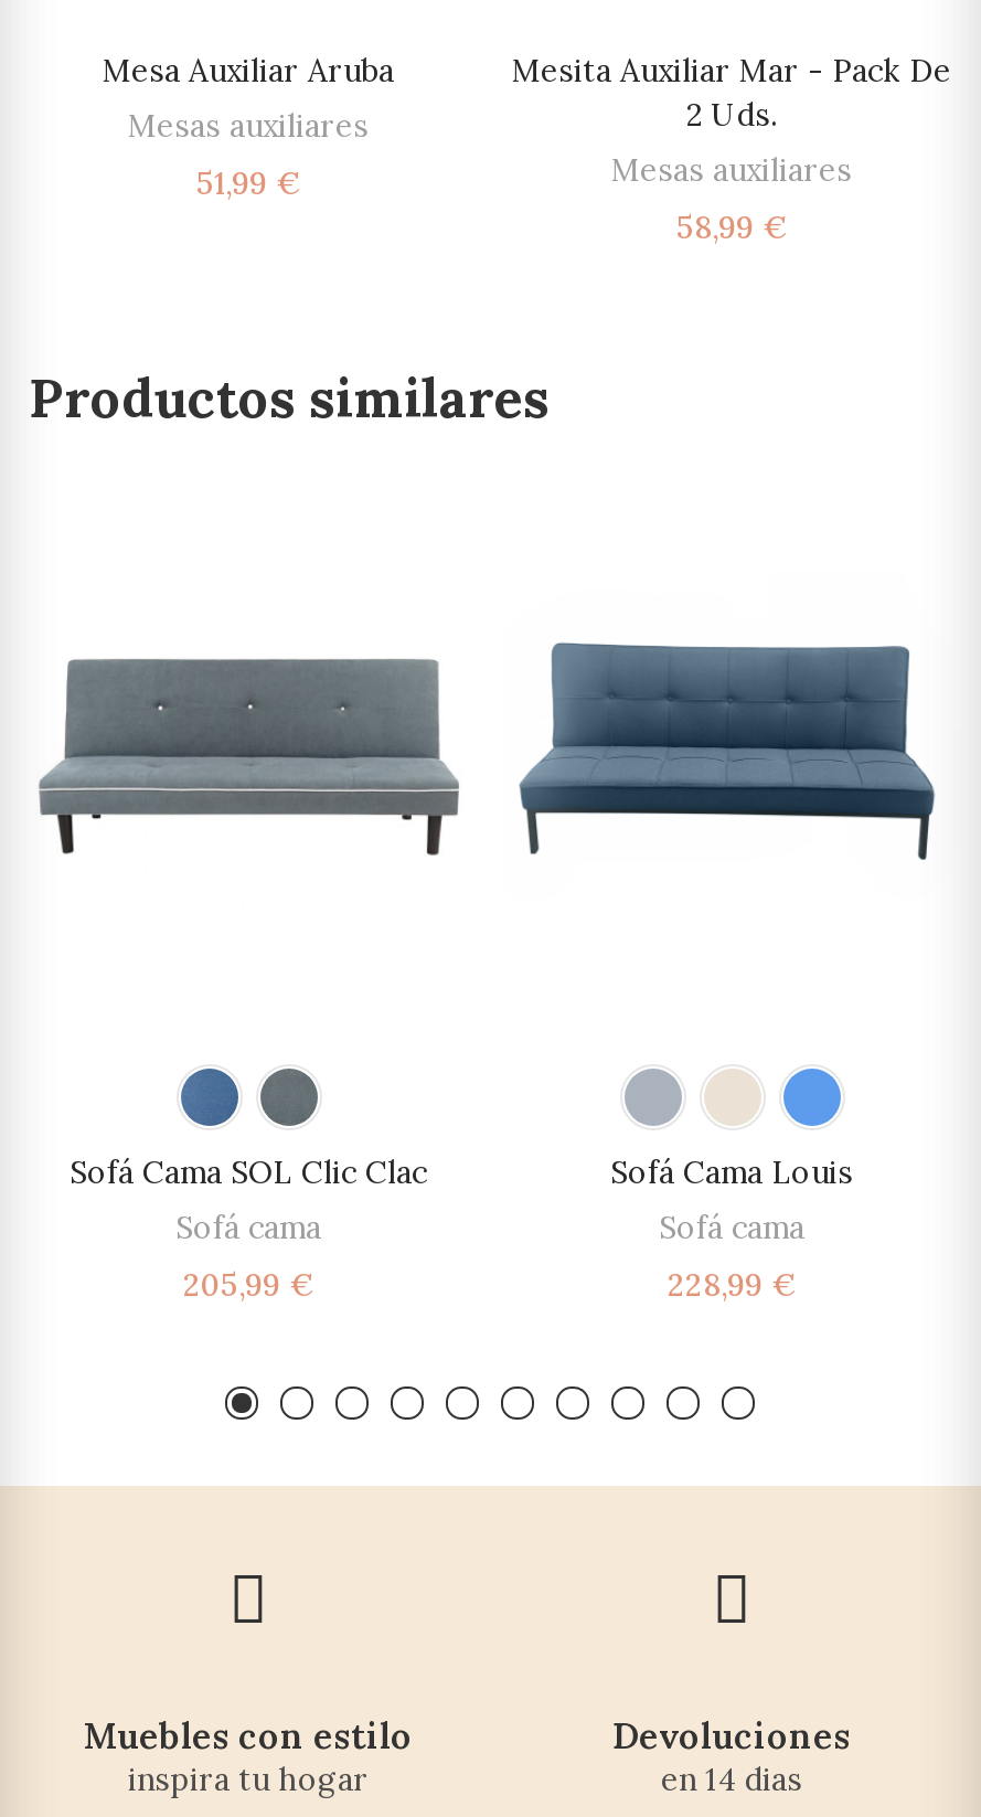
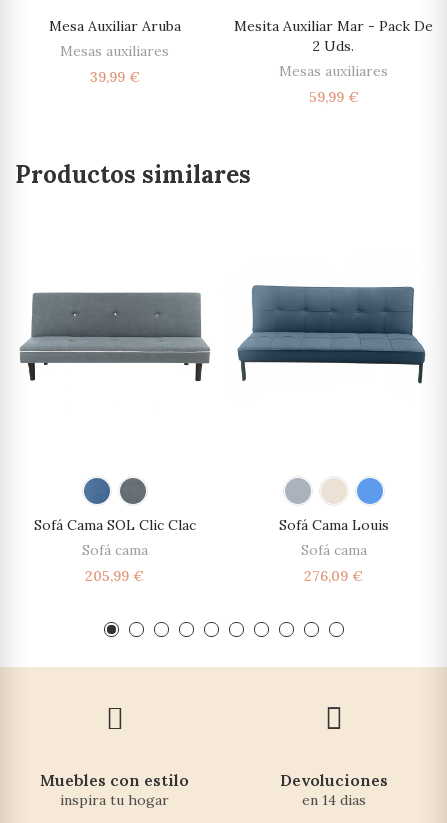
[196,162,300,202] 51,99 € -> [89,67,139,85] 39,99 €
[676,206,787,246] 58,99 € -> [308,87,358,105] 59,99 €
[668,1265,796,1305] 228,99 € -> [304,567,363,585] 276,09 €

